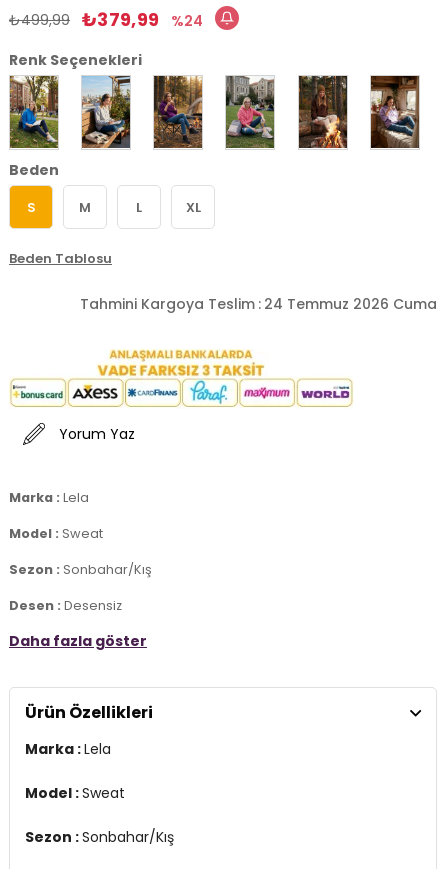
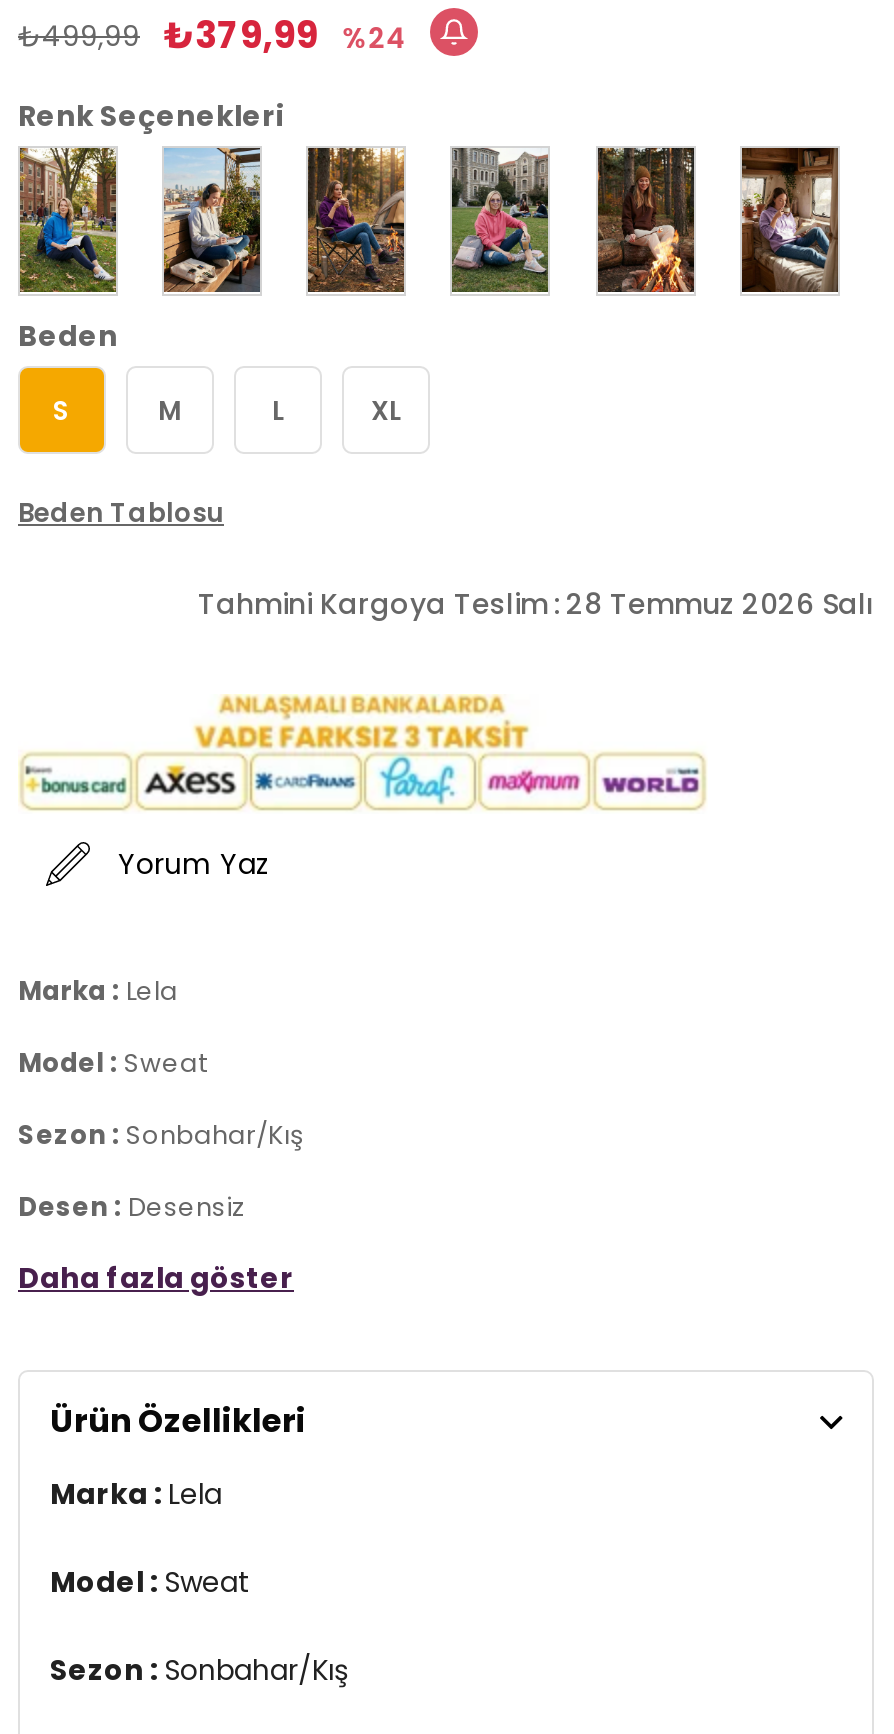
[80,294,437,314] Tahmini Kargoya Teslim : 24 Temmuz 2026 Cuma -> [198,584,874,624] Tahmini Kargoya Teslim : 28 Temmuz 2026 Salı

